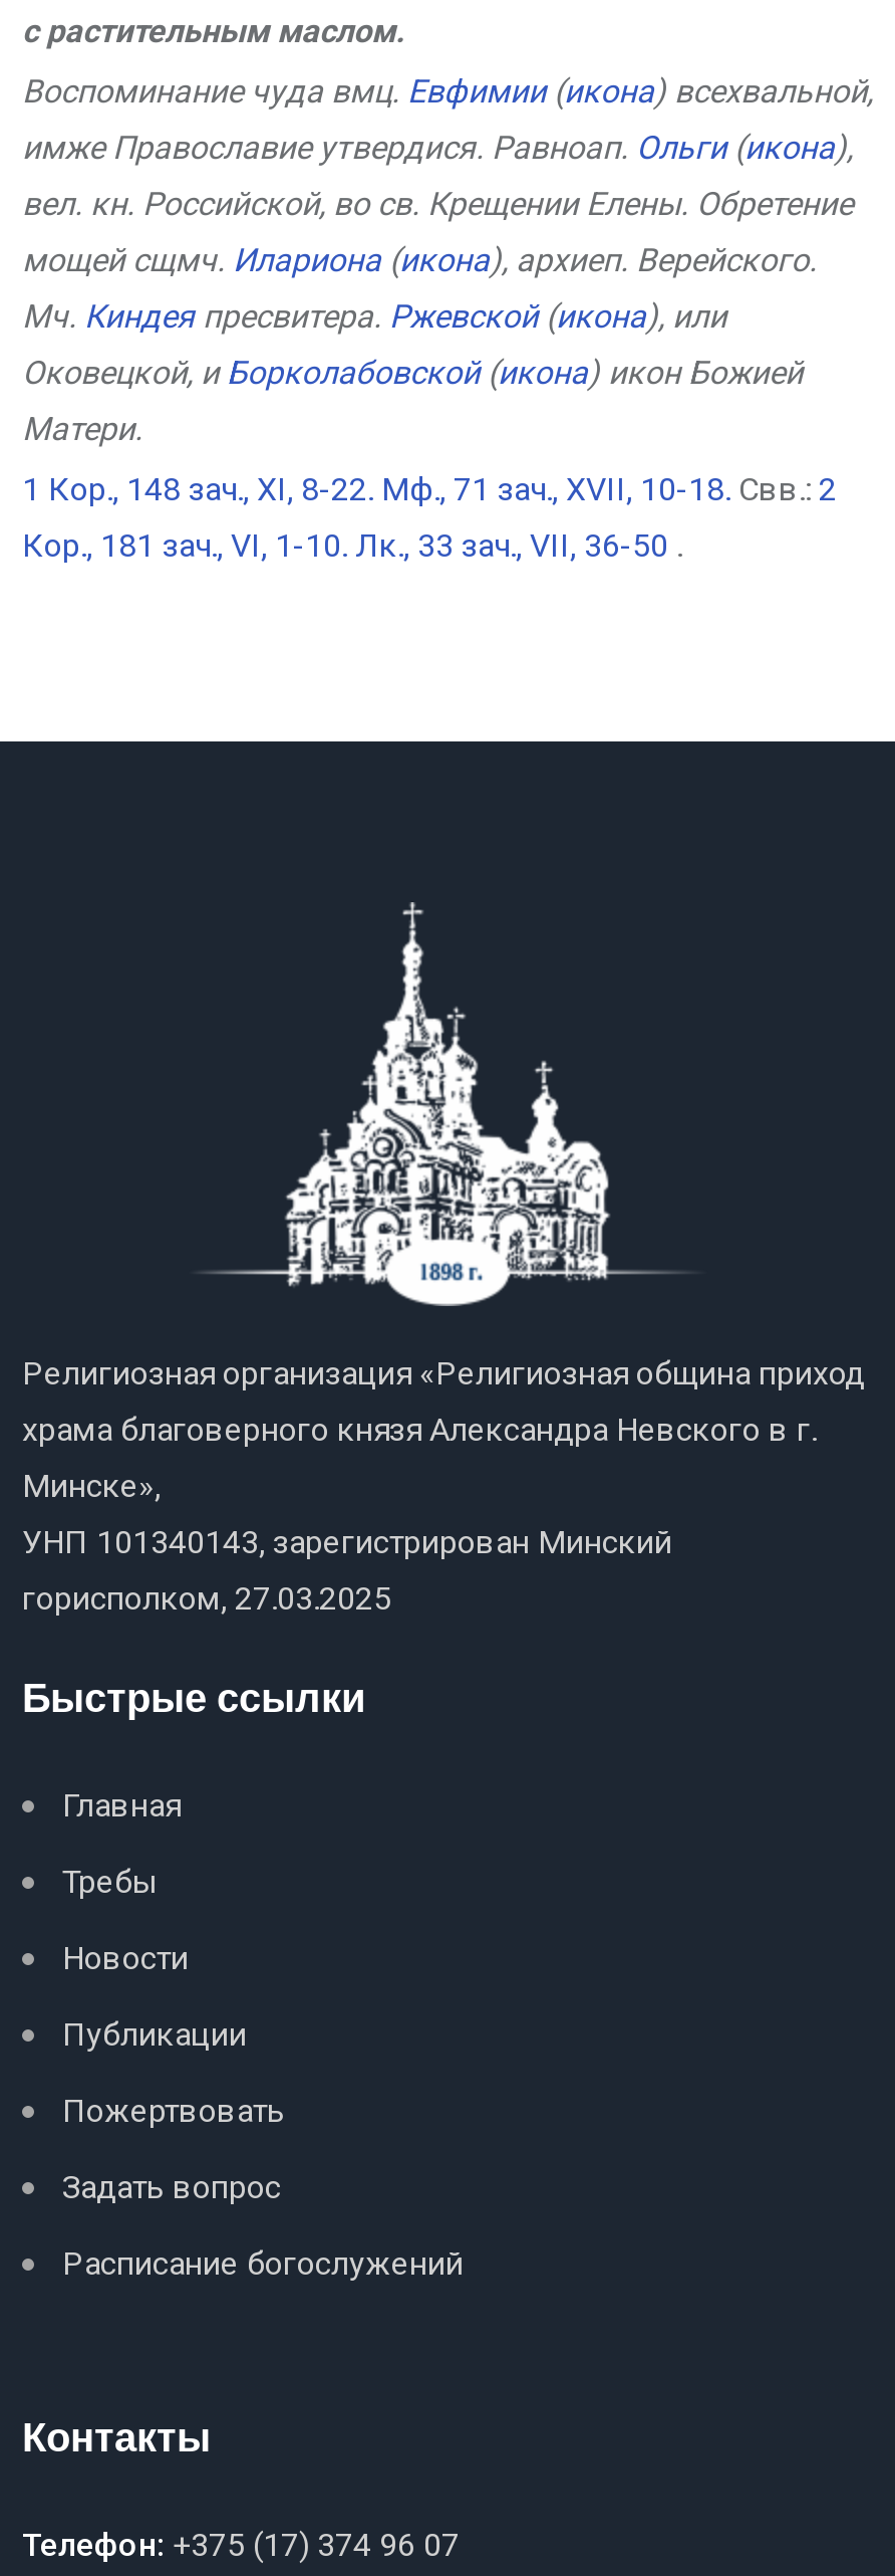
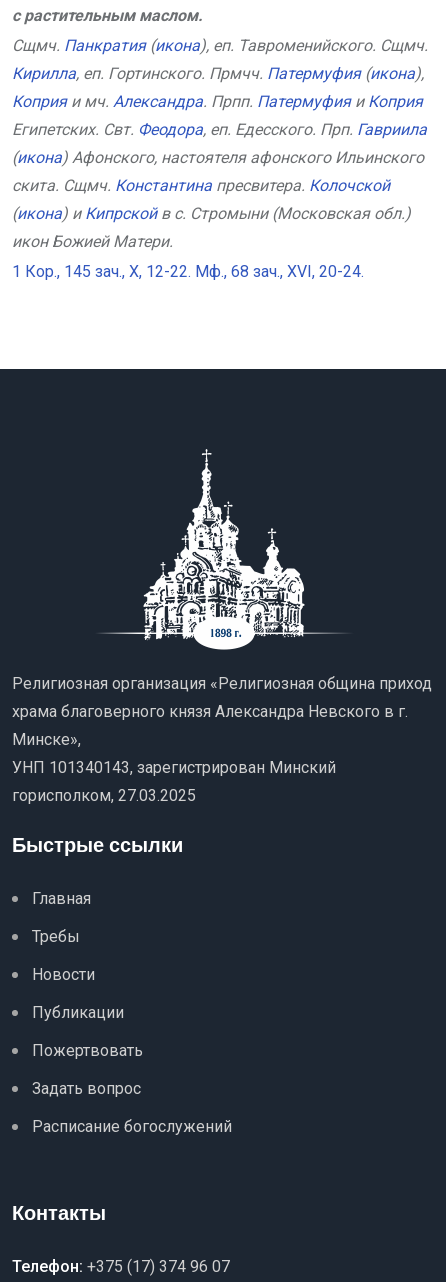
[22,71,873,110] Воспоминание чуда вмц. Евфимии (икона) всехвальной, -> [12,35,428,54] Сщмч. Панкратия (икона), еп. Тавроменийского. Сщмч.
[22,128,853,166] имже Православие утвердися. Равноап. Ольги (икона), -> [12,63,424,82] Кирилла, еп. Гортинского. Прмчч. Патермуфия (икона),
[22,184,853,222] вел. кн. Российской, во св. Крещении Елены. Обретение -> [12,91,423,110] Коприя и мч. Александра. Прпп. Патермуфия и Коприя
[22,240,817,278] мощей сщмч. Илариона (икона), архиеп. Верейского. -> [12,119,427,138] Египетских. Свт. Феодора, еп. Едесского. Прп. Гавриила
[22,296,726,335] Мч. Киндея пресвитера. Ржевской (икона), или -> [12,147,424,166] (икона) Афонского, настоятеля афонского Ильинского
[22,353,803,391] Оковецкой, и Борколабовской (икона) икон Божией -> [12,175,390,194] скита. Сщмч. Константина пресвитера. Колочской
[22,409,142,447] Матери. -> [12,203,411,222] (икона) и Кипрской в с. Стромыни (Московская обл.)
[22,469,837,507] 1 Кор., 148 зач., XI, 8-22. Мф., 71 зач., XVII, 10-18. Свв.: 2 -> [12,231,173,250] икон Божией Матери.
[22,525,682,564] Кор., 181 зач., VI, 1-10. Лк., 33 зач., VII, 36-50 . -> [12,261,364,280] 1 Кор., 145 зач., X, 12-22. Мф., 68 зач., XVI, 20-24.

